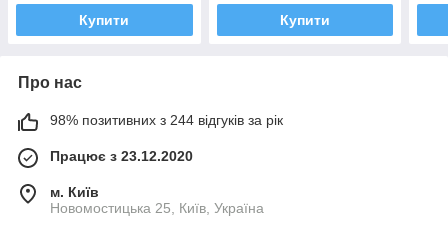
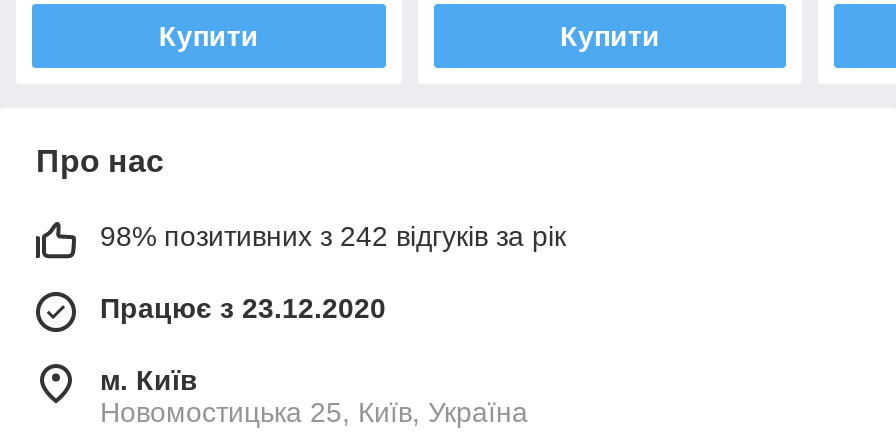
[50,112,283,128] 98% позитивних з 244 відгуків за рік -> [100,220,566,252] 98% позитивних з 242 відгуків за рік

